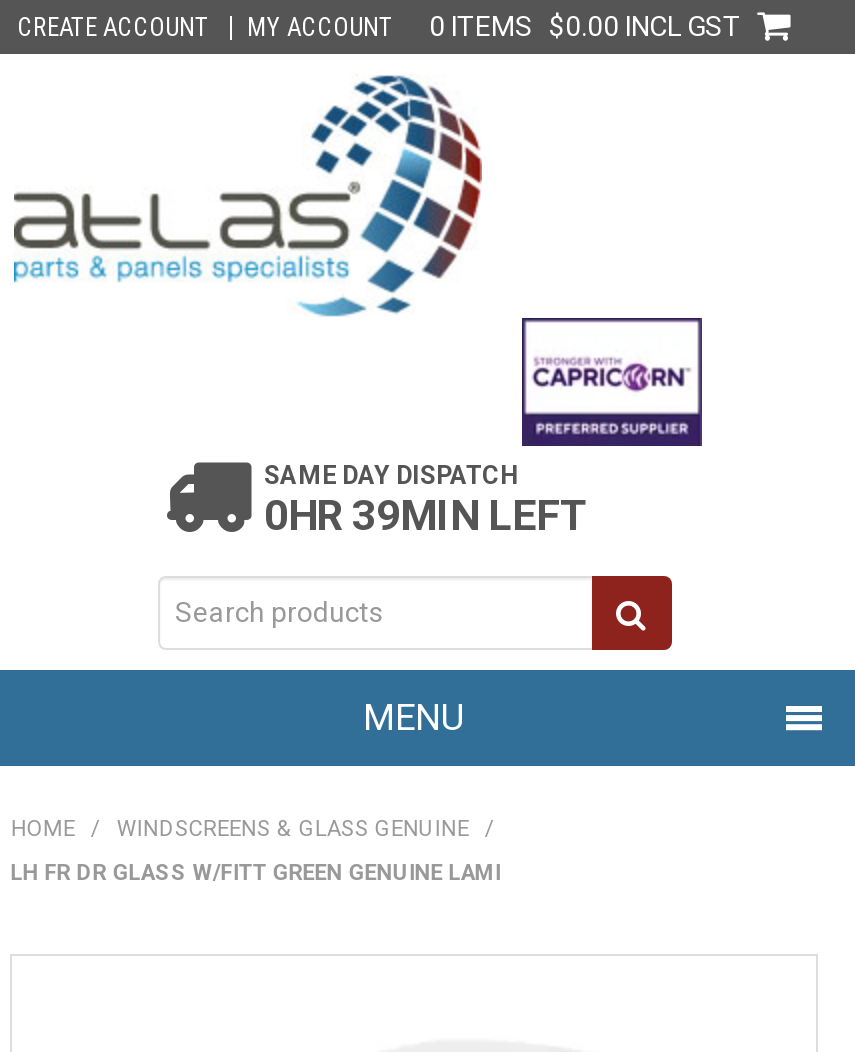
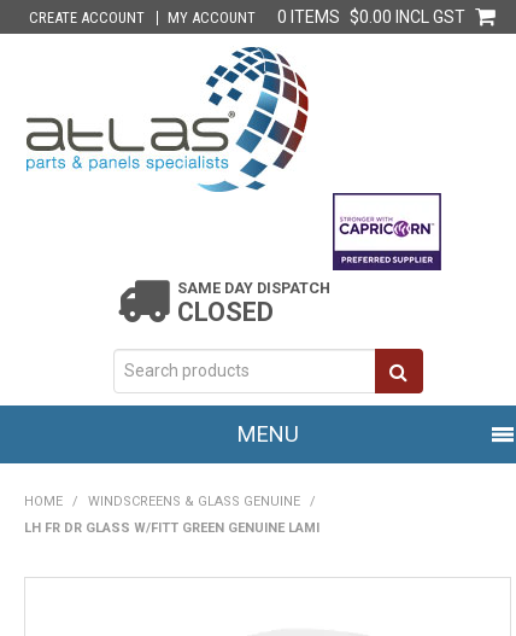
[264,490,588,540] 0HR 39MIN LEFT -> [177,297,274,327] CLOSED

